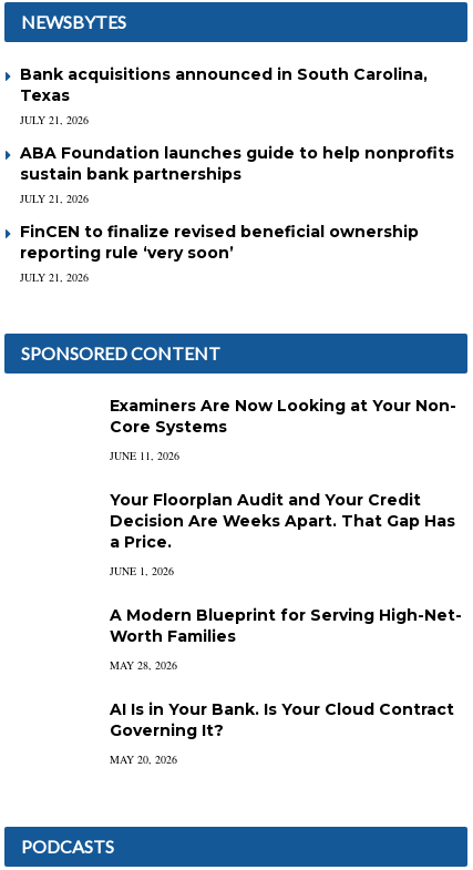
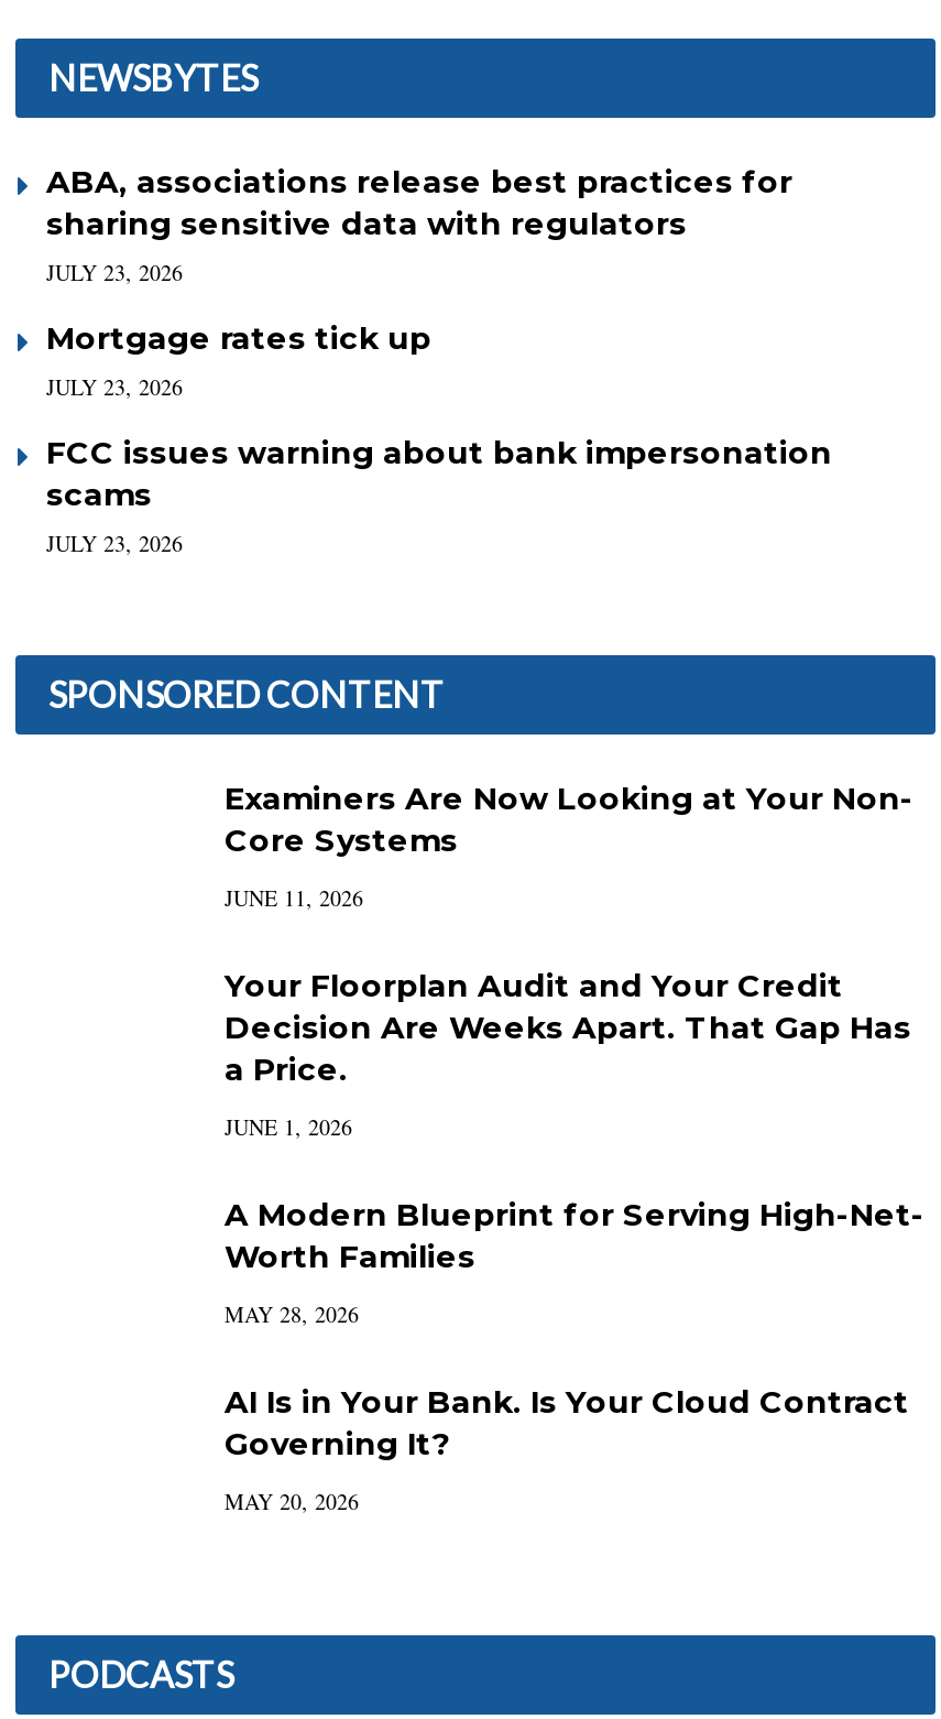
[20,64,428,128] Bank acquisitions announced in South Carolina, | Texas | JULY 21, 2026 -> [46,161,792,287] ABA, associations release best practices for | sharing sensitive data with regulators | JULY 23, 2026
[20,143,454,206] ABA Foundation launches guide to help nonprofits | sustain bank partnerships | JULY 21, 2026 -> [46,317,431,401] Mortgage rates tick up | JULY 23, 2026
[20,222,419,285] FinCEN to finalize revised beneficial ownership | reporting rule ‘very soon’ | JULY 21, 2026 -> [46,432,832,557] FCC issues warning about bank impersonation | scams | JULY 23, 2026

